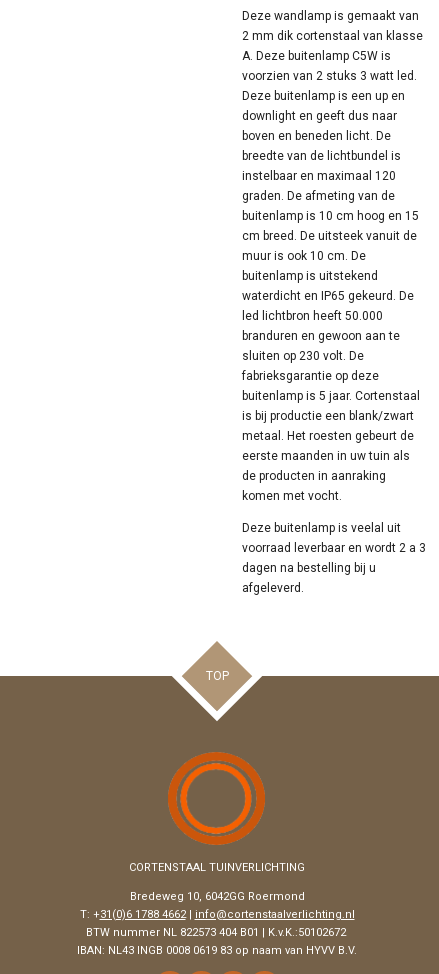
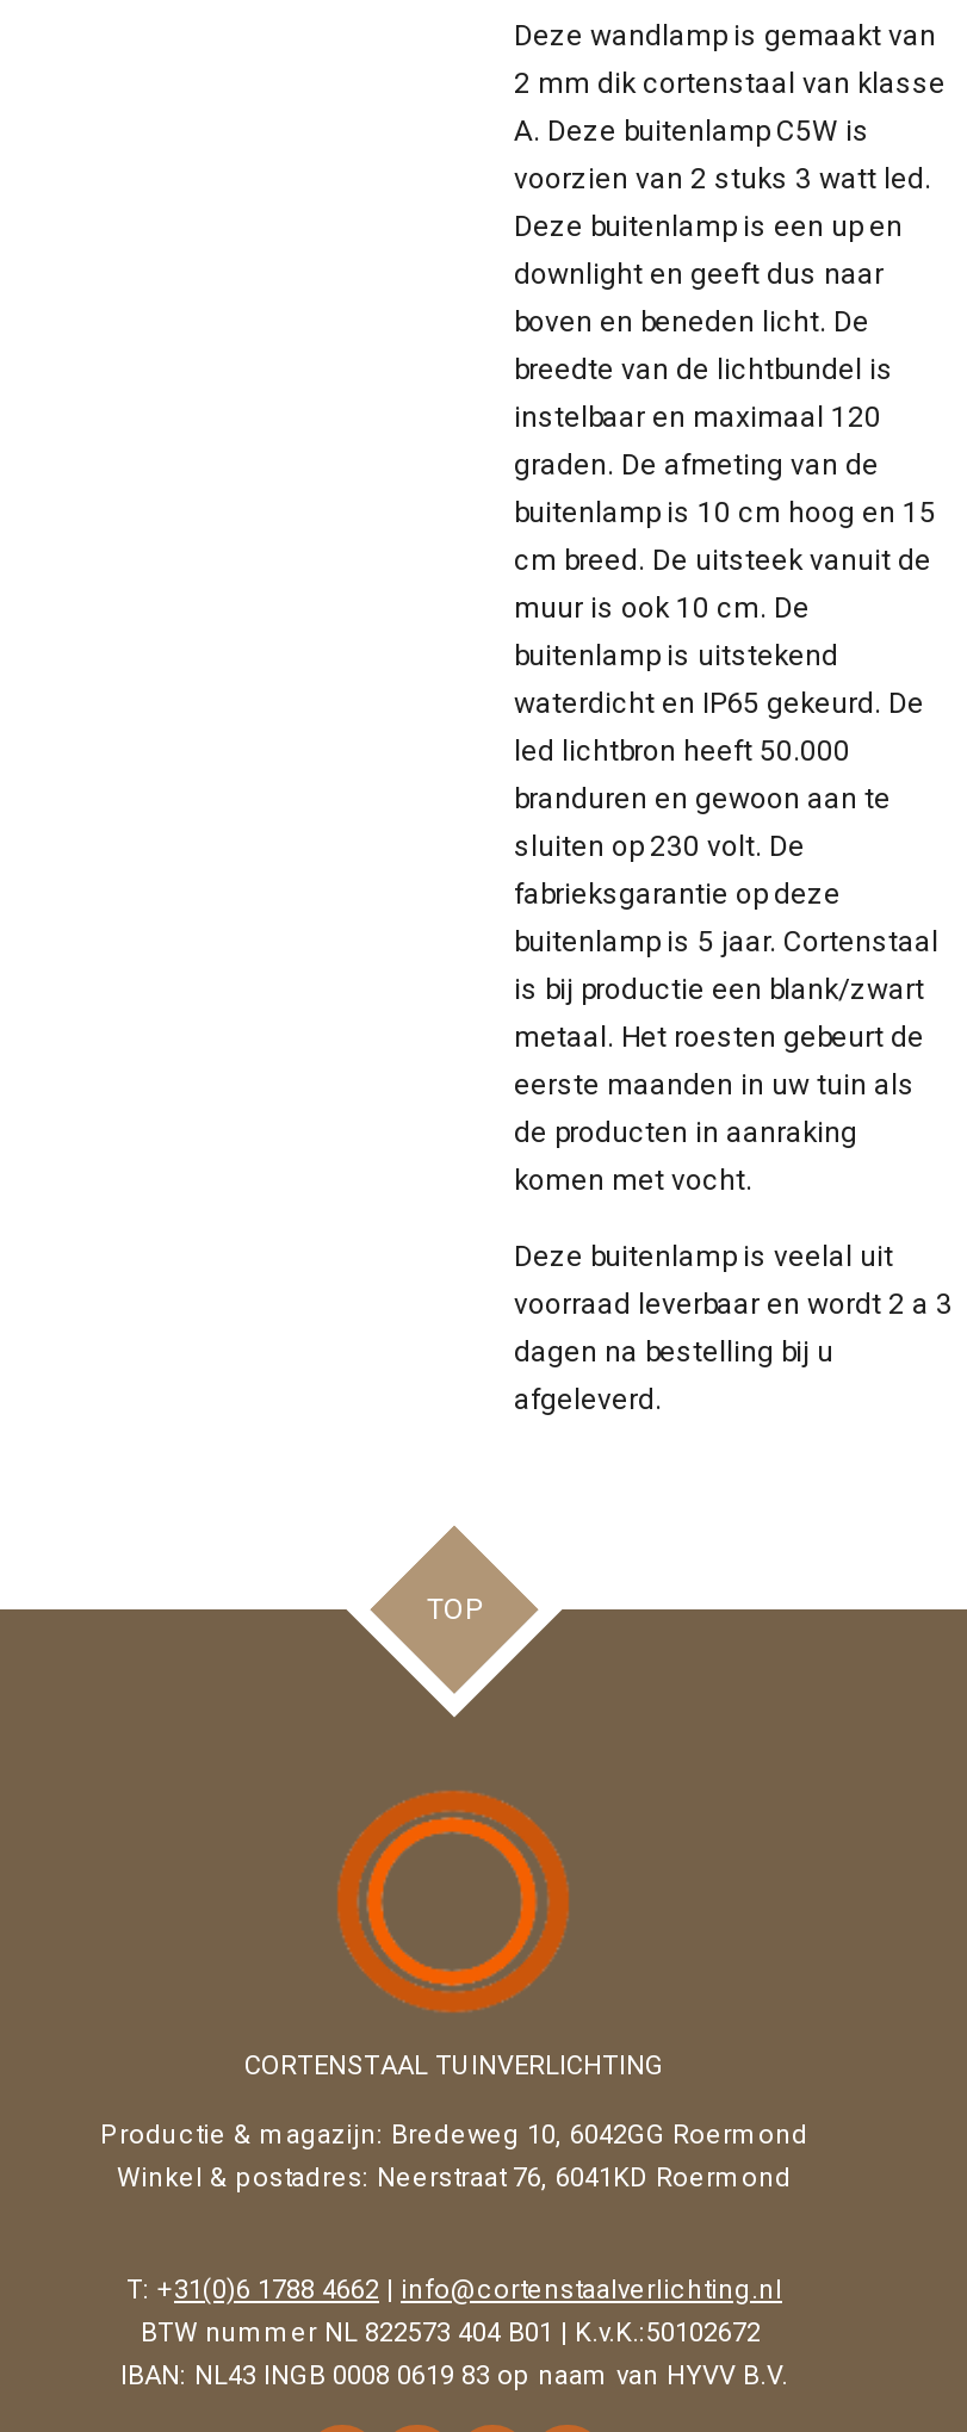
[129,890,304,903] Bredeweg 10, 6042GG Roermond -> [100,2121,808,2195] Productie & magazijn: Bredeweg 10, 6042GG Roermond | Winkel & postadres: Neerstraat 76, 6041KD Roermond

